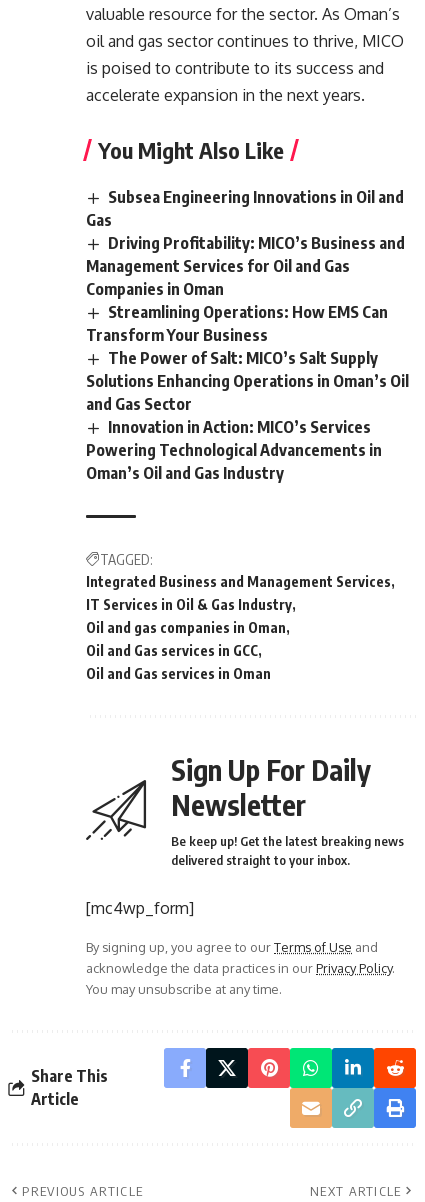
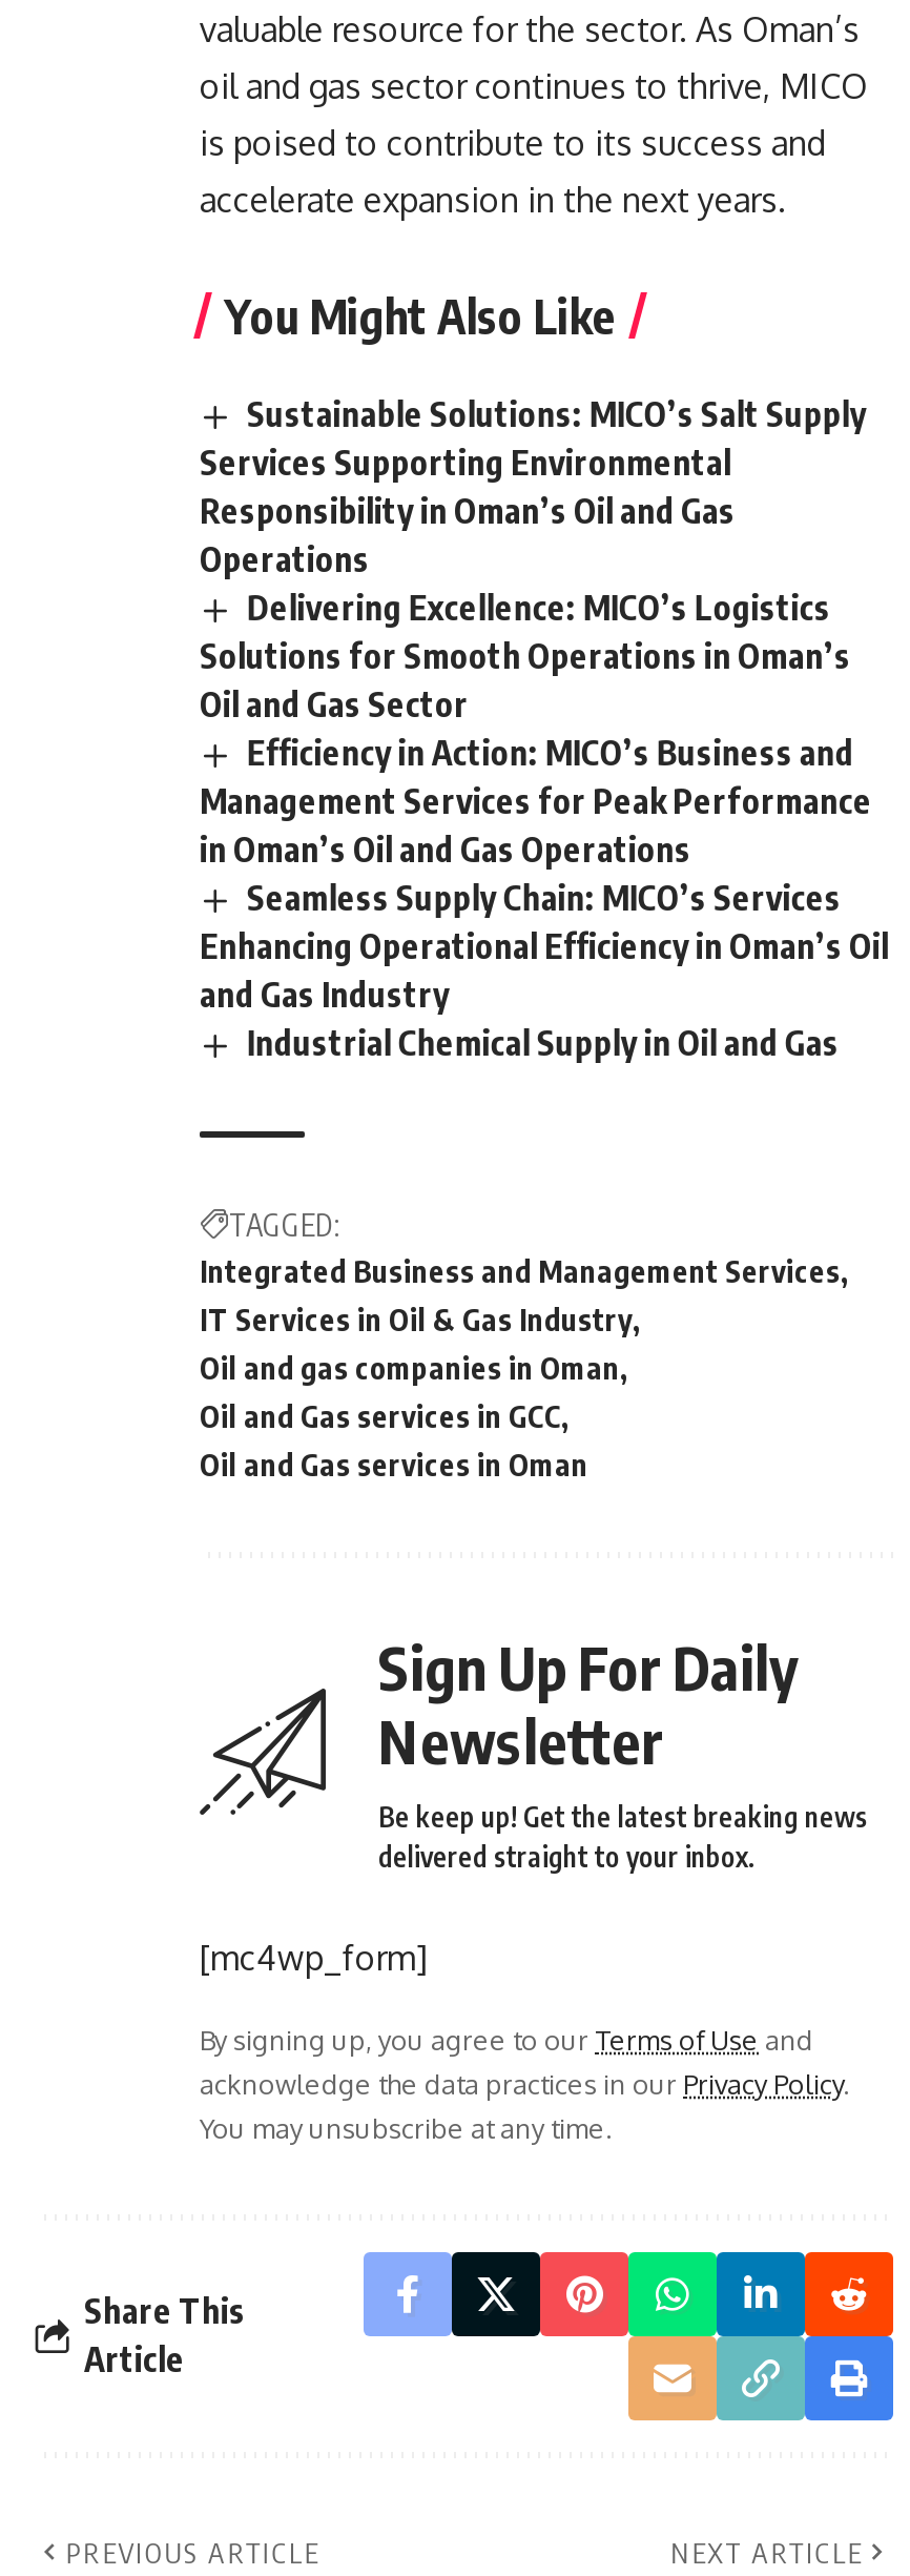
[86,187,409,483] Subsea Engineering Innovations in Oil and | Gas | Driving Profitability: MICO’s Business and | Management Services for Oil and Gas | Companies in Oman | Streamlining Operations: How EMS Can | Transform Your Business | The Power of Salt: MICO’s Salt Supply | Solutions Enhancing Operations in Oman’s Oil | and Gas Sector | Innovation in Action: MICO’s Services | Powering Technological Advancements in | Oman’s Oil and Gas Industry -> [200,393,889,1065] Sustainable Solutions: MICO’s Salt Supply | Services Supporting Environmental | Responsibility in Oman’s Oil and Gas | Operations | Delivering Excellence: MICO’s Logistics | Solutions for Smooth Operations in Oman’s | Oil and Gas Sector | Efficiency in Action: MICO’s Business and | Management Services for Peak Performance | in Oman’s Oil and Gas Operations | Seamless Supply Chain: MICO’s Services | Enhancing Operational Efficiency in Oman’s Oil | and Gas Industry | Industrial Chemical Supply in Oil and Gas

